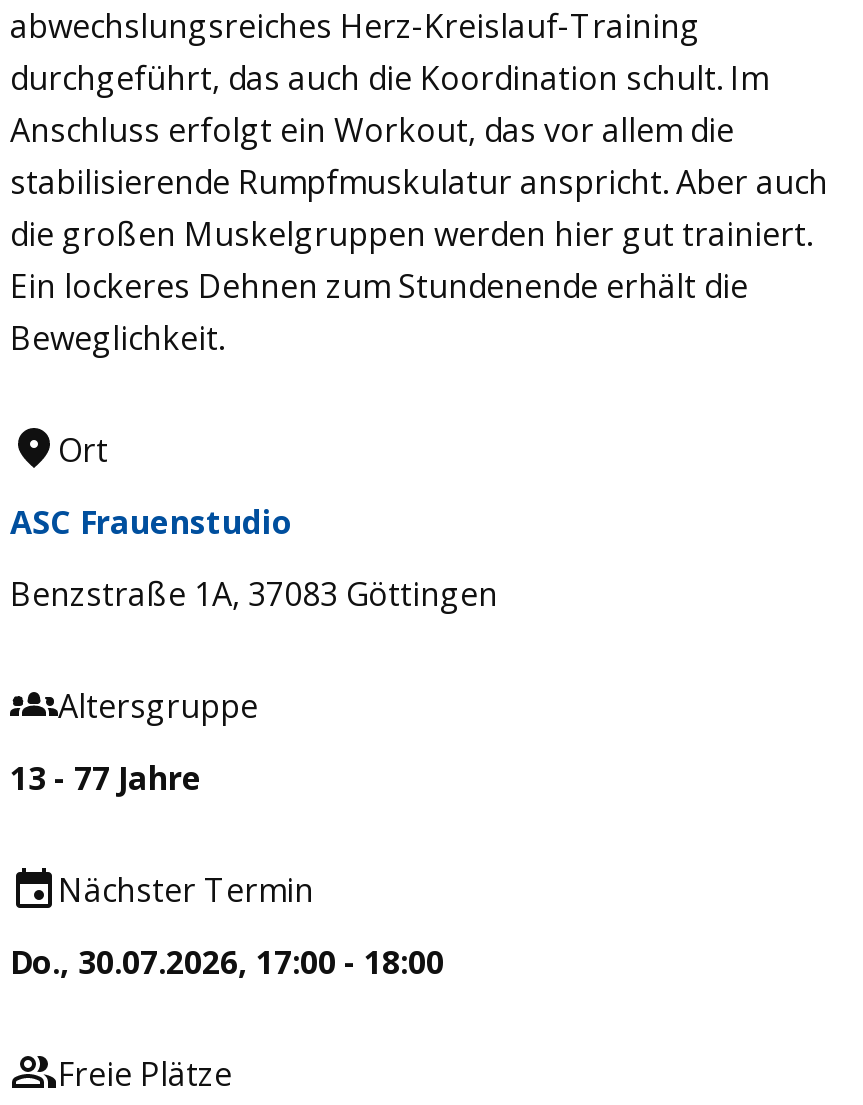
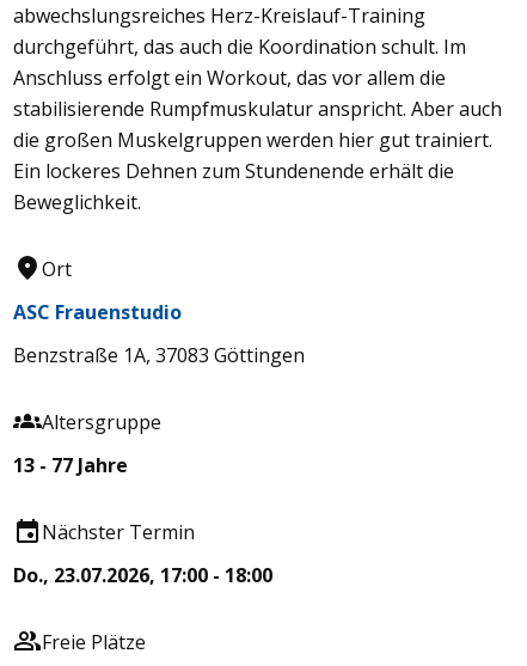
[10,939,444,983] Do., 30.07.2026, 17:00 - 18:00 -> [13,562,272,588] Do., 23.07.2026, 17:00 - 18:00

